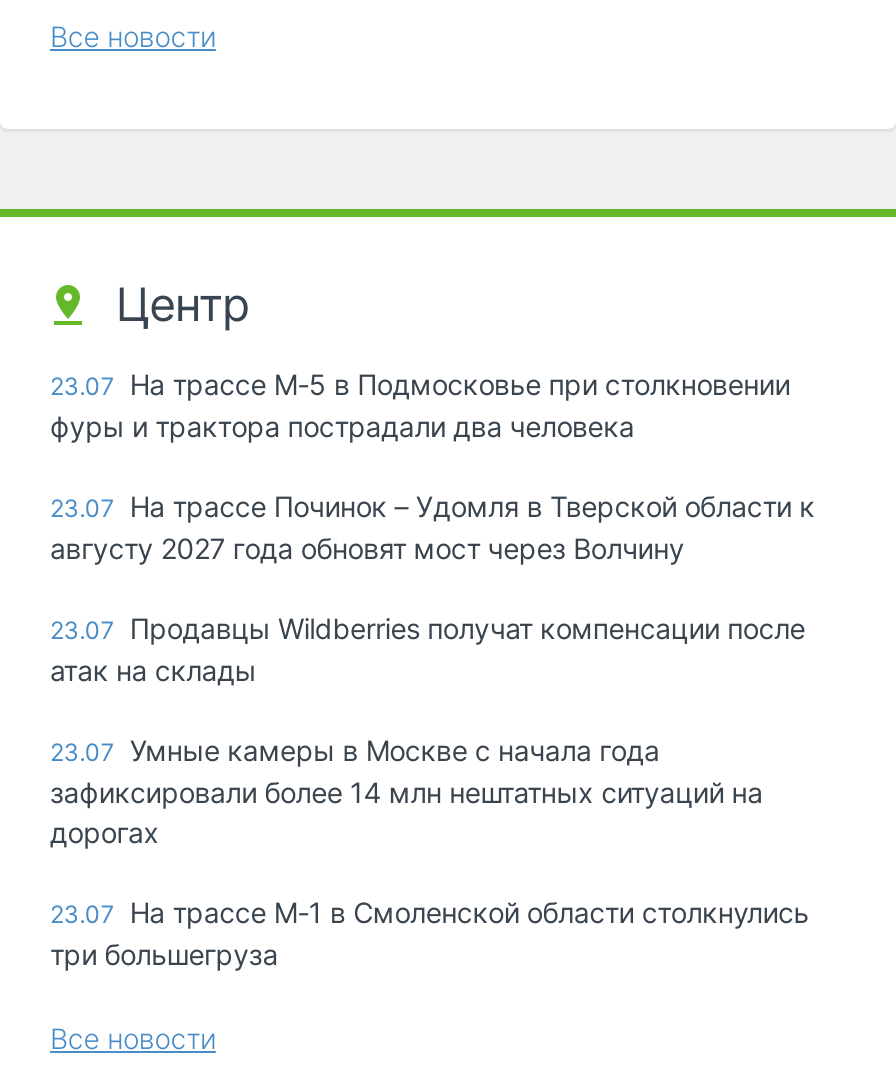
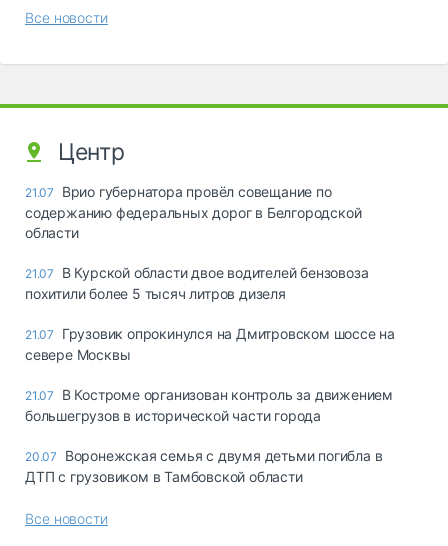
[50,367,790,443] 23.07 На трассе М-5 в Подмосковье при столкновении | фуры и трактора пострадали два человека -> [25,183,361,241] 21.07 Врио губернатора провёл совещание по | содержанию федеральных дорог в Белгородской | области
[50,489,815,565] 23.07 На трассе Починок – Удомля в Тверской области к | августу 2027 года обновят мост через Волчину -> [25,264,368,302] 21.07 В Курской области двое водителей бензовоза | похитили более 5 тысяч литров дизеля
[50,611,805,687] 23.07 Продавцы Wildberries получат компенсации после | атак на склады -> [25,325,395,363] 21.07 Грузовик опрокинулся на Дмитровском шоссе на | севере Москвы
[50,733,763,849] 23.07 Умные камеры в Москве с начала года | зафиксировали более 14 млн нештатных ситуаций на | дорогах -> [25,386,393,424] 21.07 В Костроме организован контроль за движением | большегрузов в исторической части города
[50,895,809,971] 23.07 На трассе М-1 в Смоленской области столкнулись | три большегруза -> [25,447,382,485] 20.07 Воронежская семья с двумя детьми погибла в | ДТП с грузовиком в Тамбовской области

